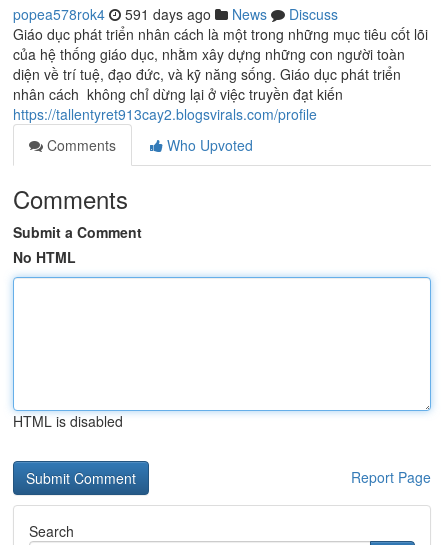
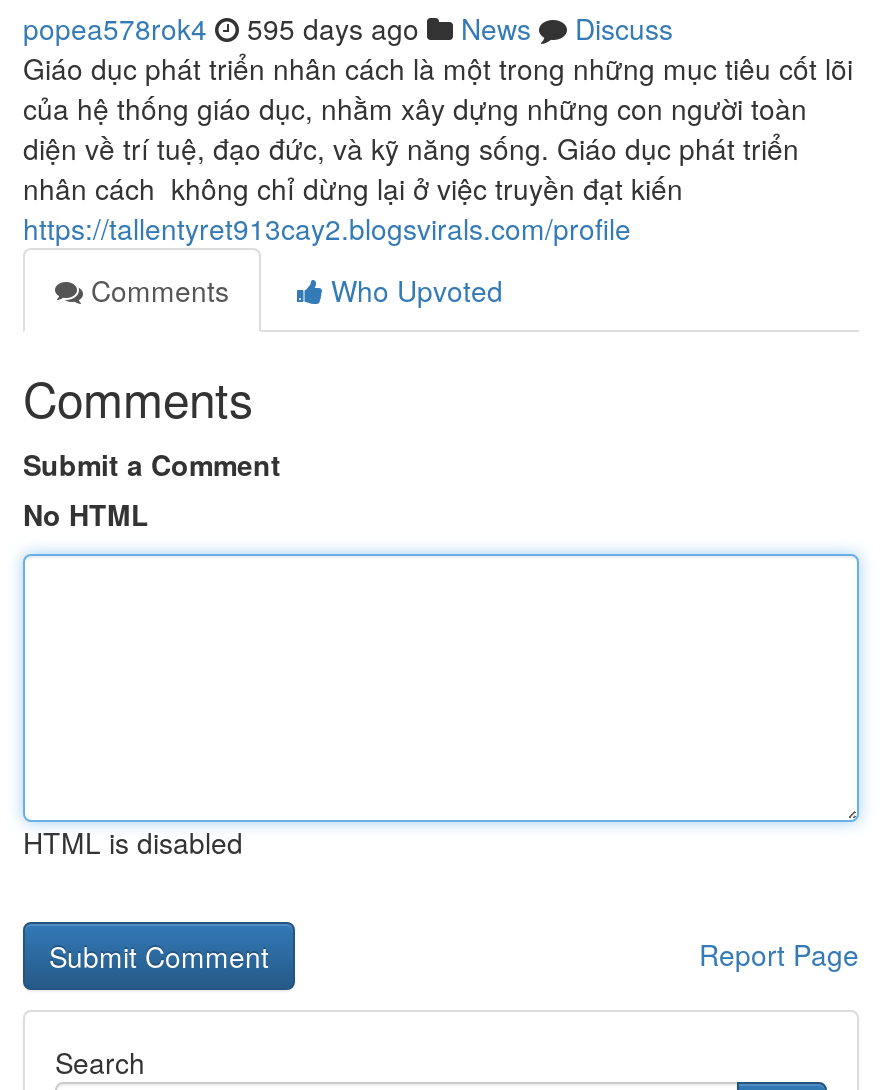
[13,4,338,24] popea578rok4 591 days ago News Discuss -> [23,8,673,48] popea578rok4 595 days ago News Discuss

